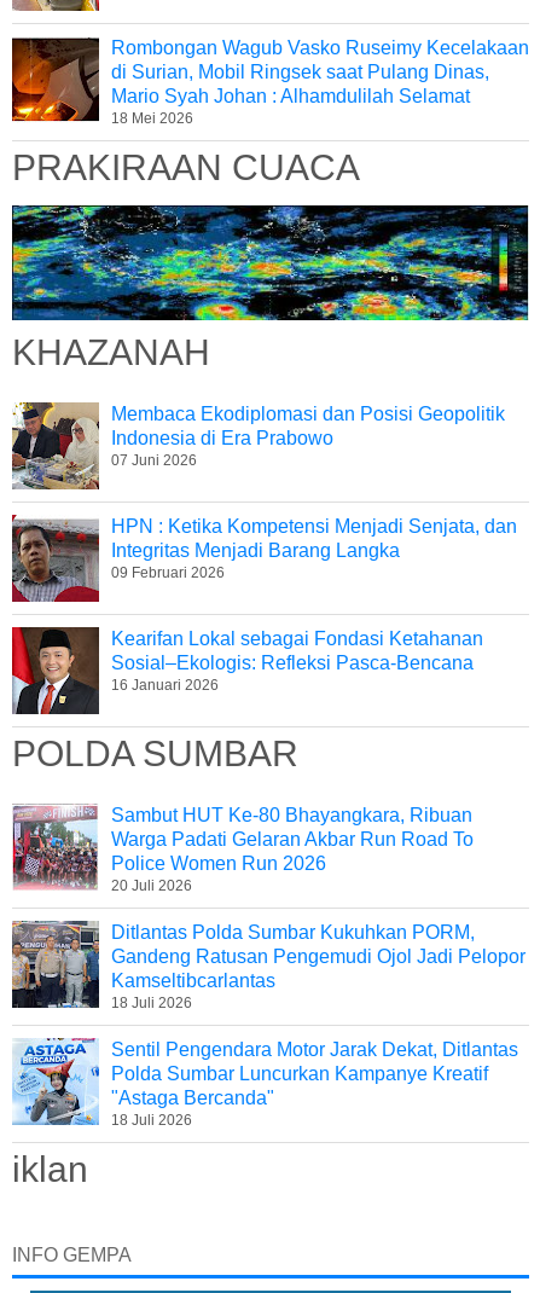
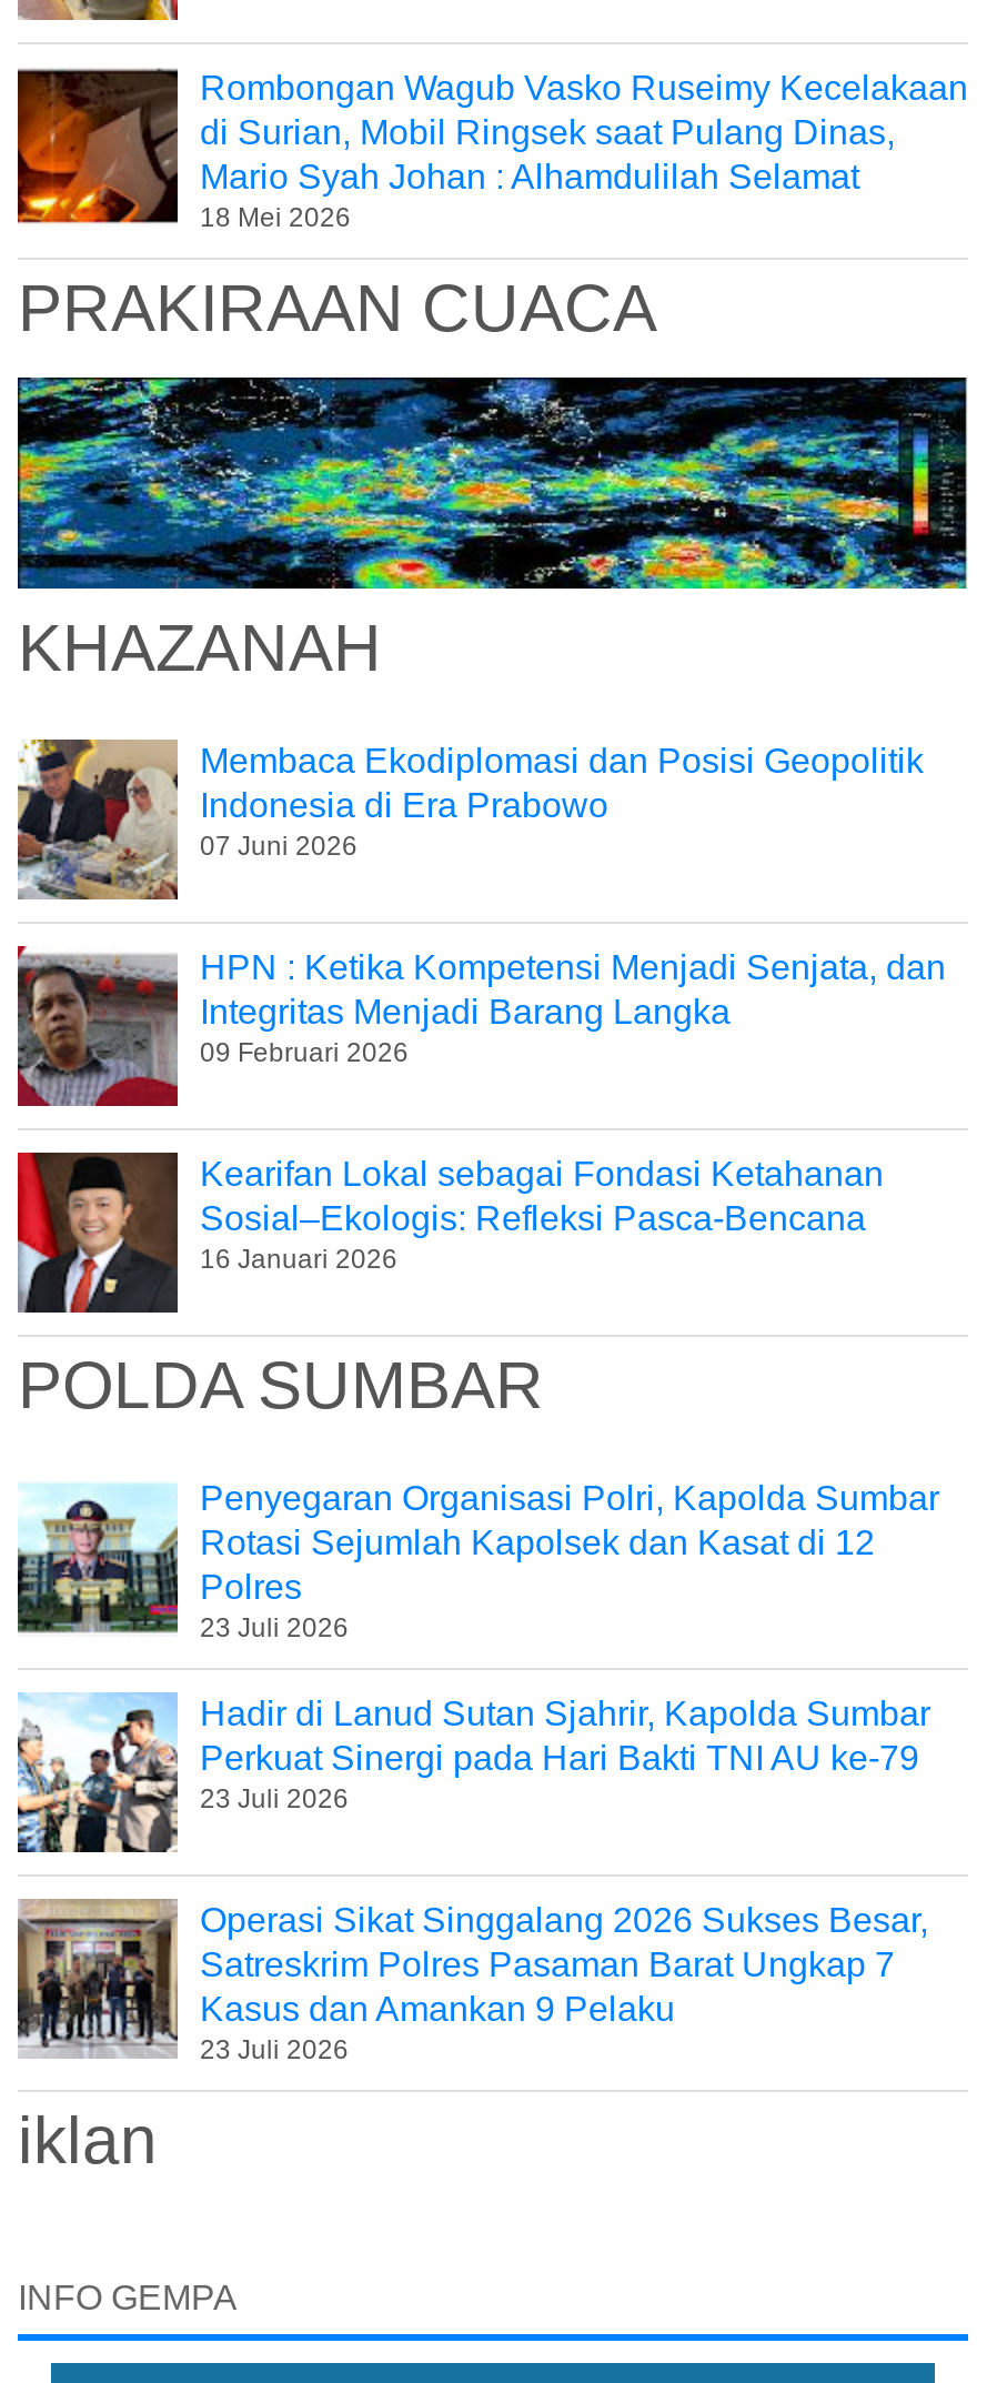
[12,804,474,894] [image] | Sambut HUT Ke-80 Bhayangkara, Ribuan | Warga Padati Gelaran Akbar Run Road To | Police Women Run 2026 | 20 Juli 2026 -> [16,1479,939,1643] [image] | Penyegaran Organisasi Polri, Kapolda Sumbar | Rotasi Sejumlah Kapolsek dan Kasat di 12 | Polres | 23 Juli 2026
[11,920,526,1011] [image] | Ditlantas Polda Sumbar Kukuhkan PORM, | Gandeng Ratusan Pengemudi Ojol Jadi Pelopor | Kamseltibcarlantas | 18 Juli 2026 -> [18,1692,930,1854] [image] | Hadir di Lanud Sutan Sjahrir, Kapolda Sumbar | Perkuat Sinergi pada Hari Bakti TNI AU ke-79 | 23 Juli 2026
[12,1038,518,1129] [image] | Sentil Pengendara Motor Jarak Dekat, Ditlantas | Polda Sumbar Luncurkan Kampanye Kreatif | "Astaga Bercanda" | 18 Juli 2026 -> [16,1897,928,2065] [image] | Operasi Sikat Singgalang 2026 Sukses Besar, | Satreskrim Polres Pasaman Barat Ungkap 7 | Kasus dan Amankan 9 Pelaku | 23 Juli 2026

